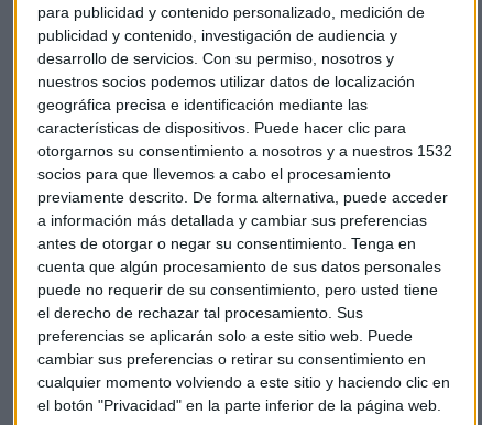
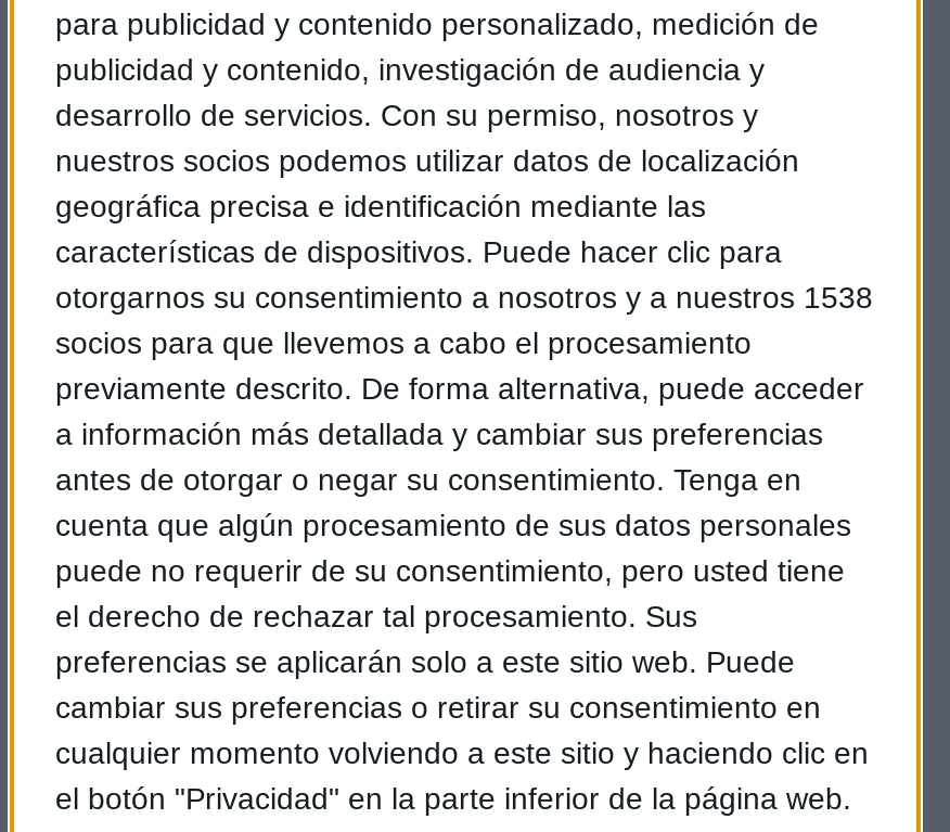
[37,143,452,160] otorgarnos su consentimiento a nosotros y a nuestros 1532 -> [55,281,873,316] otorgarnos su consentimiento a nosotros y a nuestros 1538

